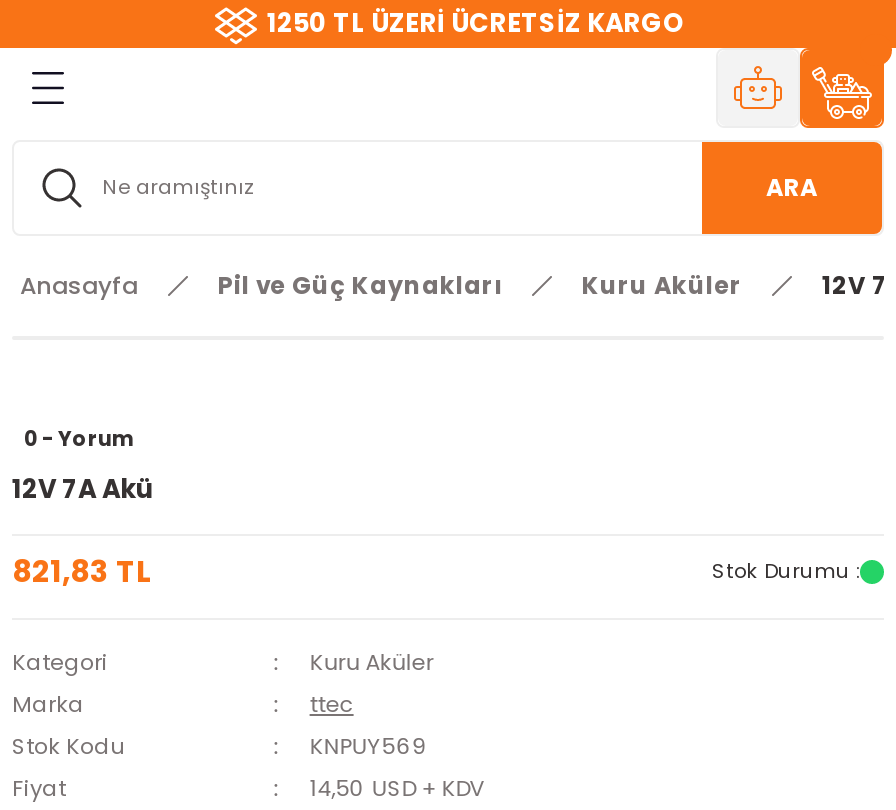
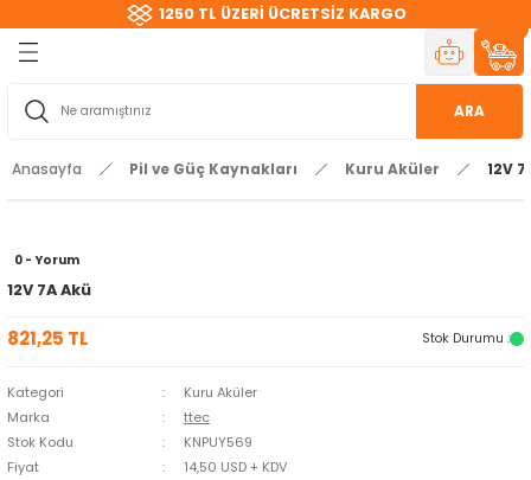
[12,550,152,592] 821,83 TL -> [7,326,89,351] 821,25 TL

